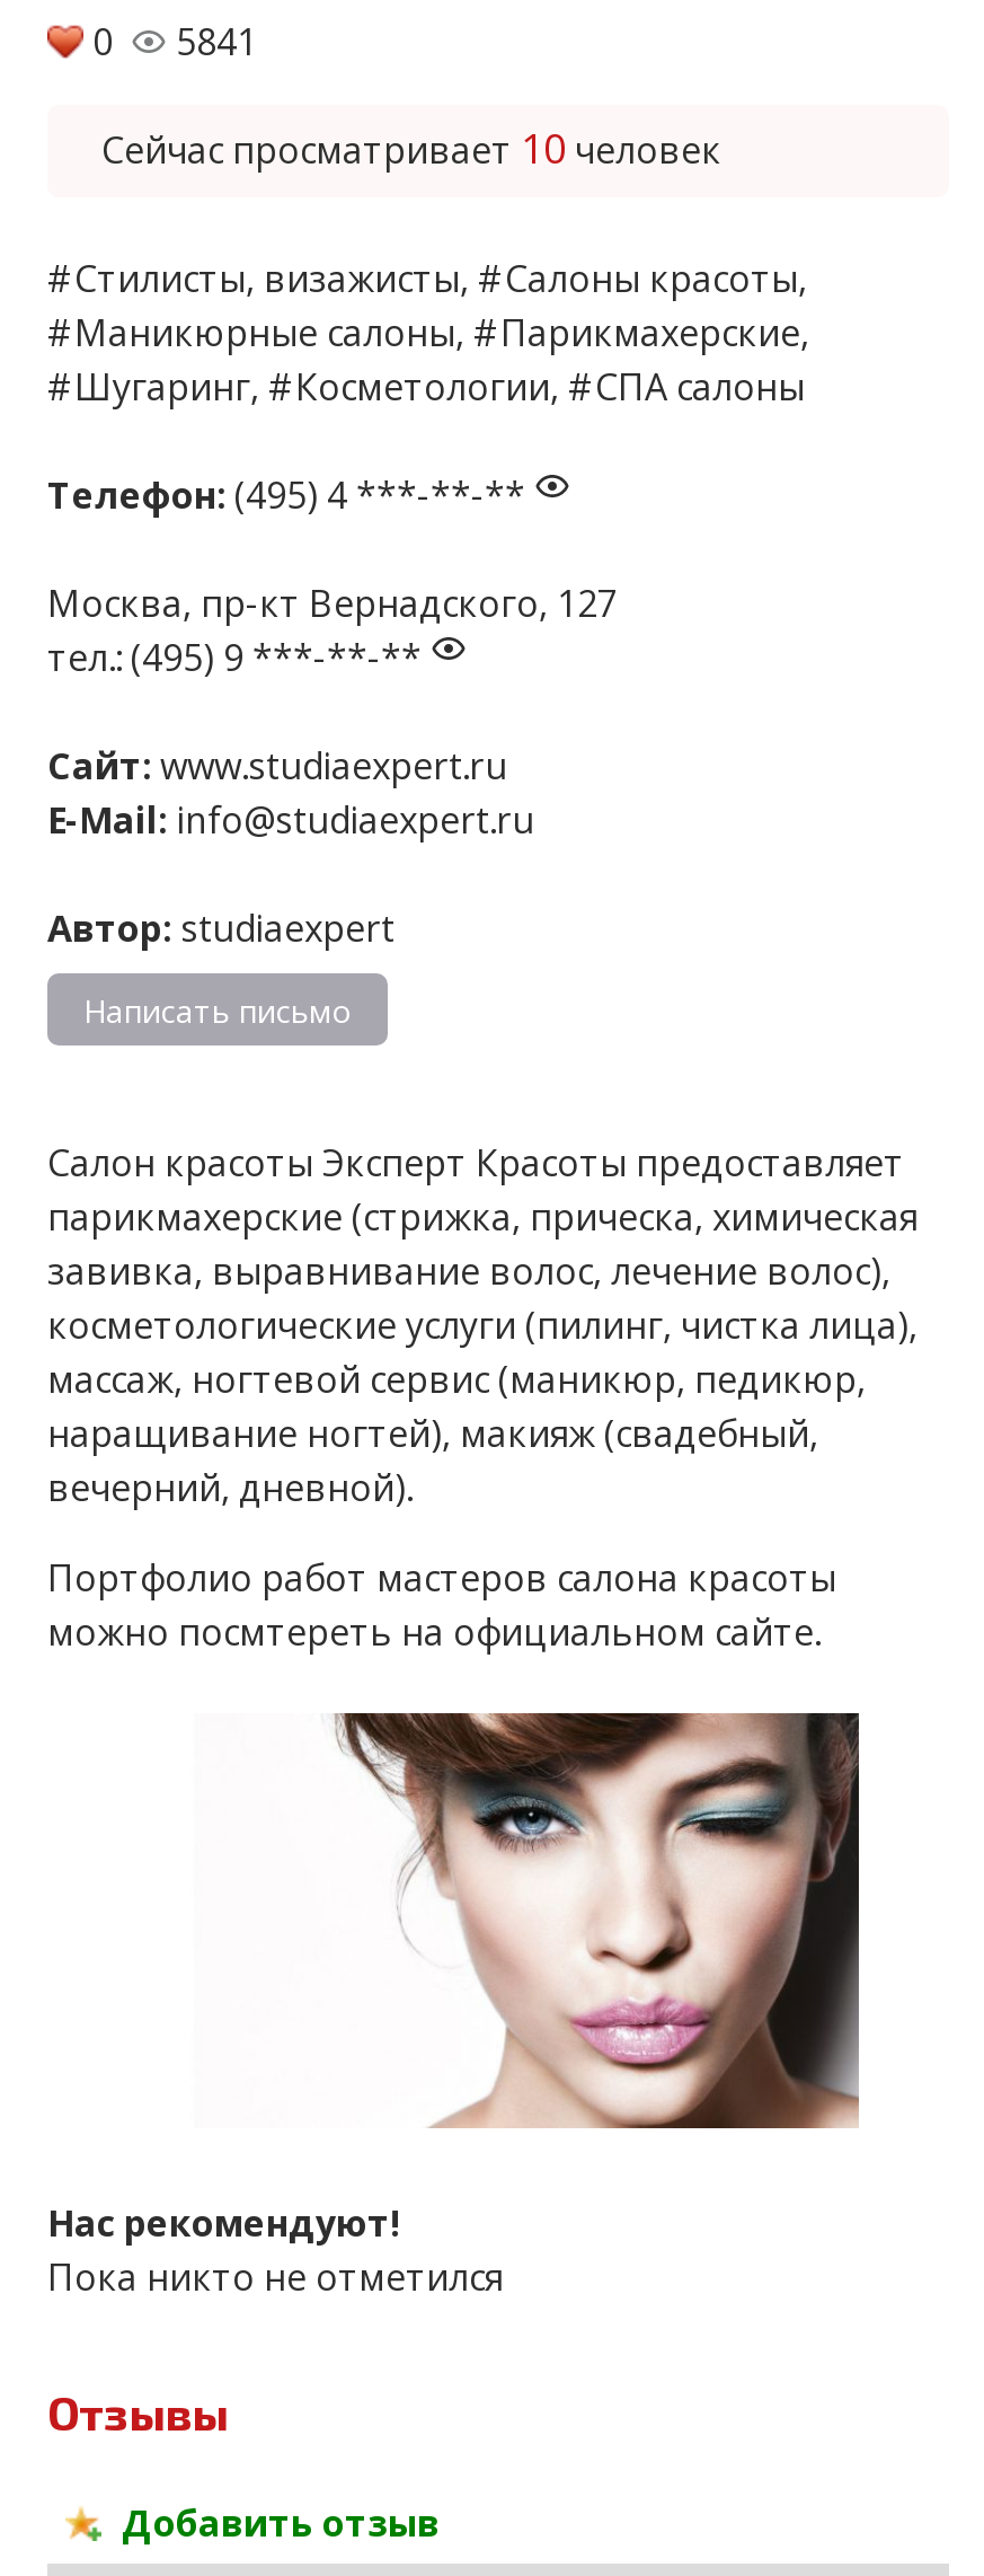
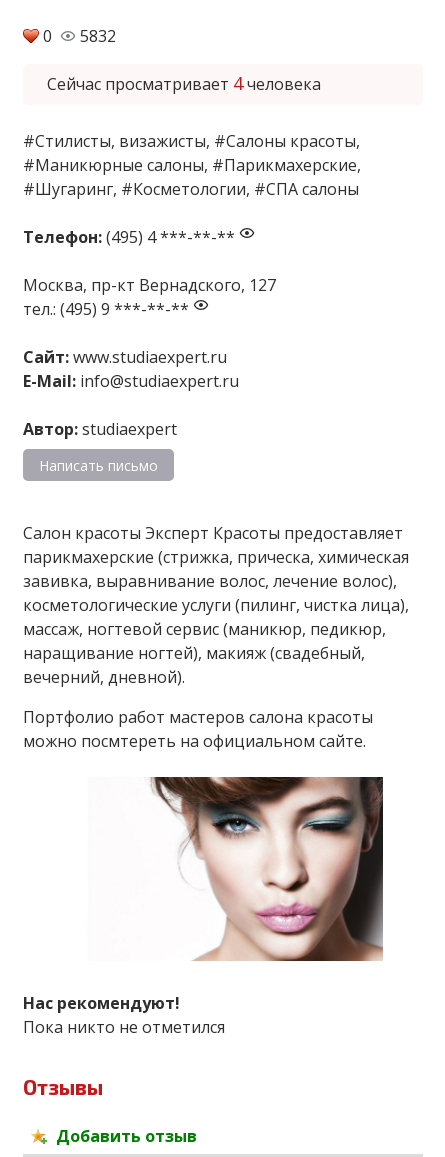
[92,17,257,67] 0 5841 -> [43,25,116,47] 0 5832
[101,121,721,175] Сейчас просматривает 10 человек -> [47,71,321,95] Сейчас просматривает 4 человека

